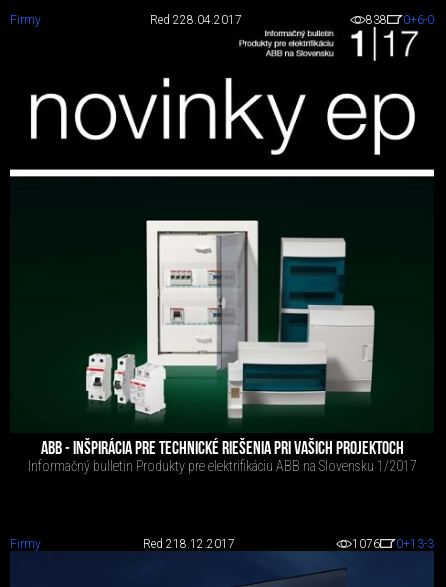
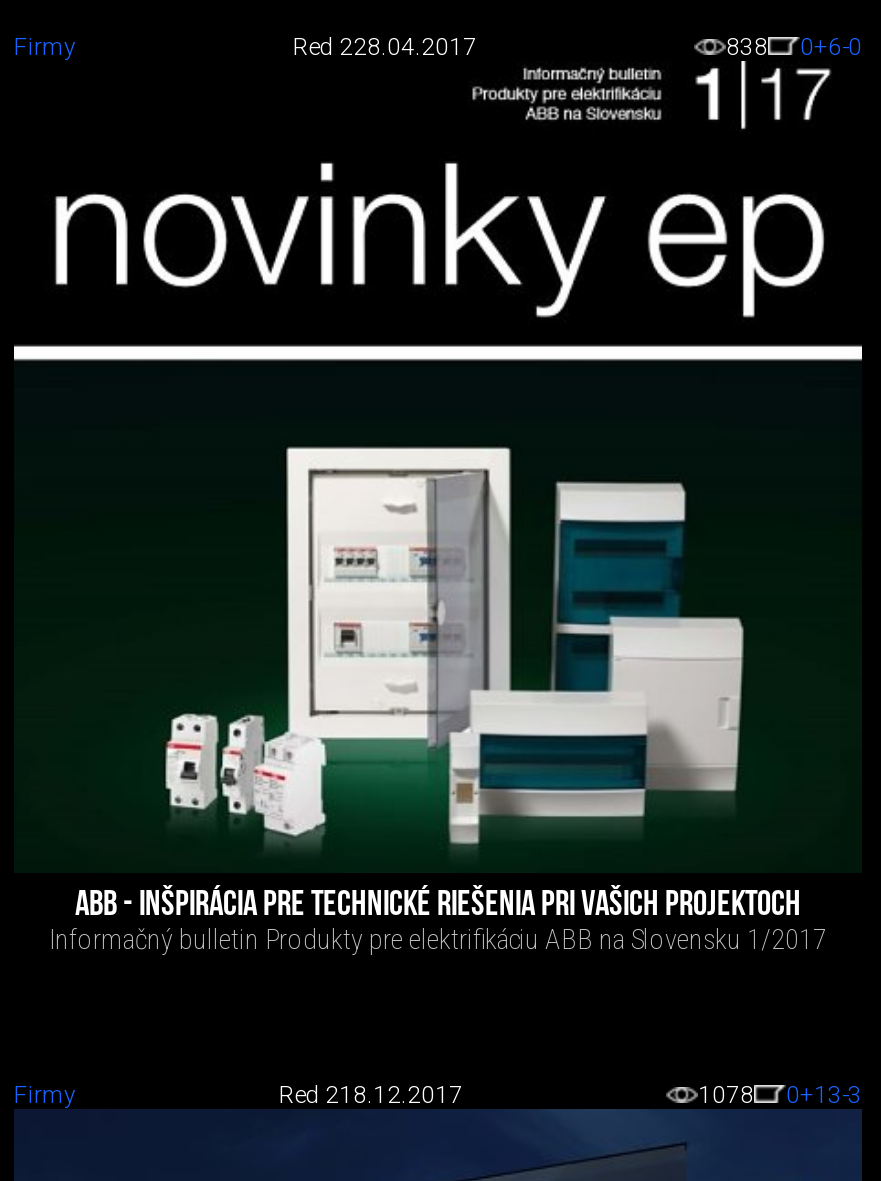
[352,537,434,551] 1076 0+13-3 -> [698,1080,862,1108] 1078 0+13-3

